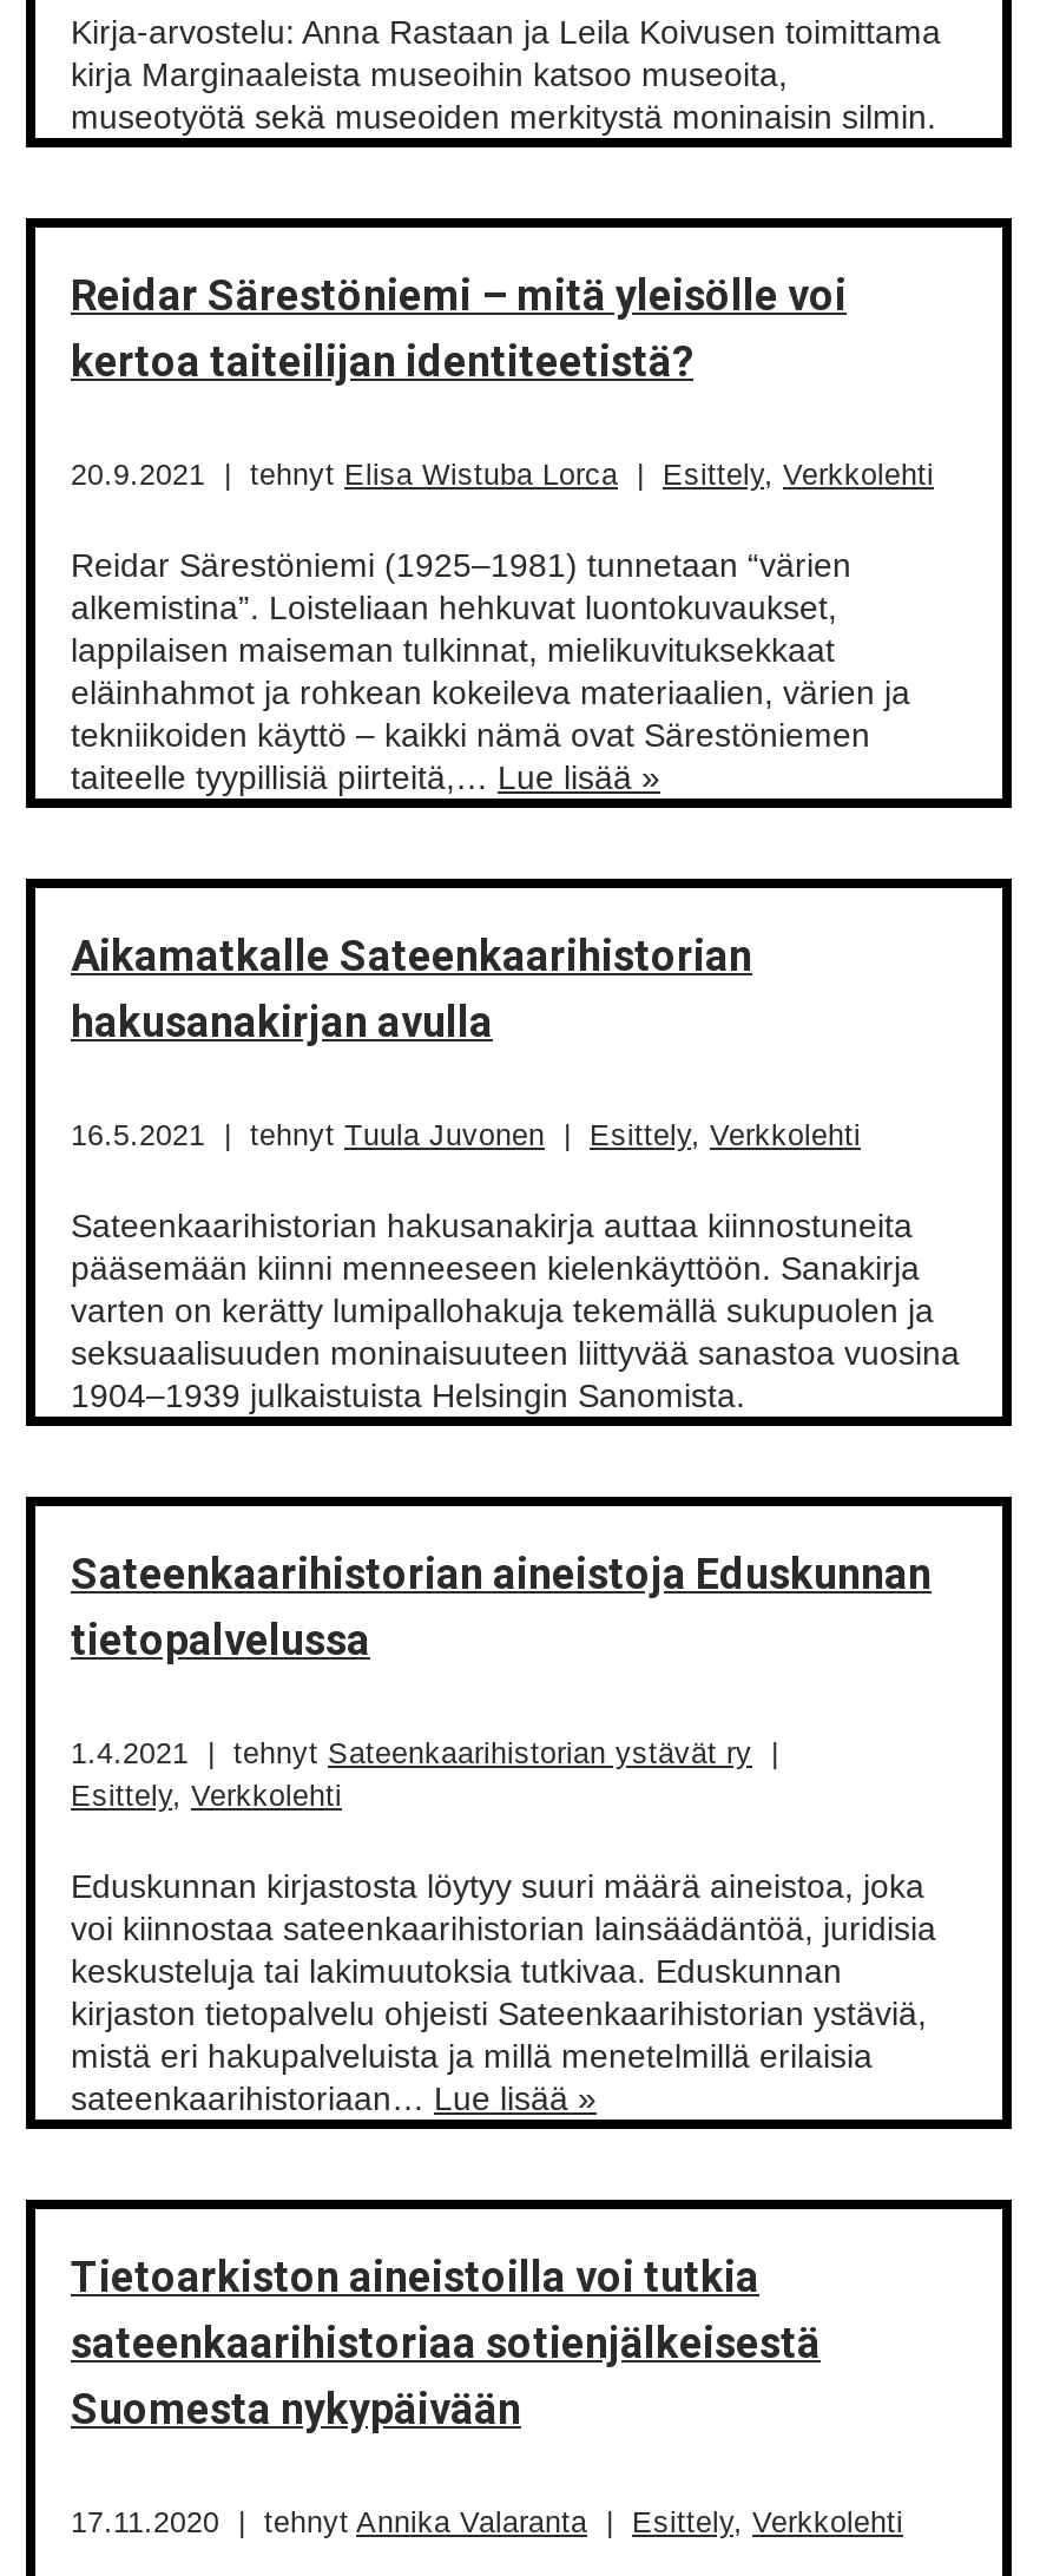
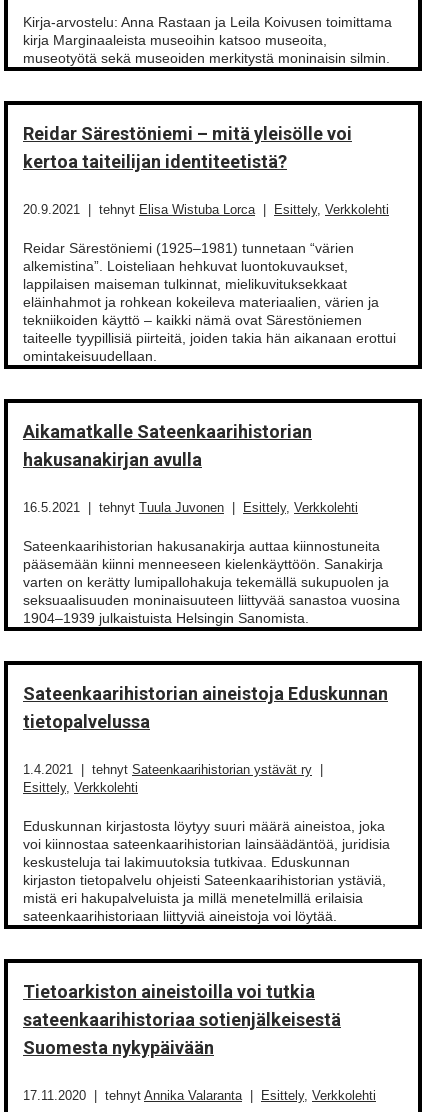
[71,758,660,795] taiteelle tyypillisiä piirteitä,… Lue lisää » -> [23,330,396,364] taiteelle tyypillisiä piirteitä, joiden takia hän aikanaan erottui | omintakeisuudellaan.
[71,2079,597,2116] sateenkaarihistoriaan… Lue lisää » -> [23,908,337,924] sateenkaarihistoriaan liittyviä aineistoja voi löytää.

